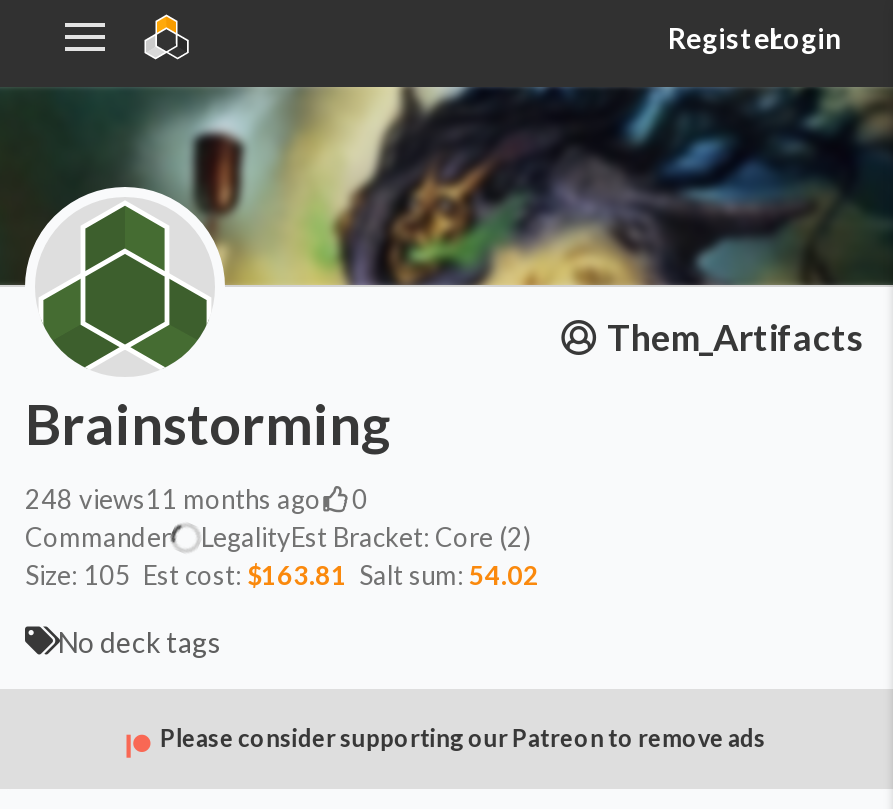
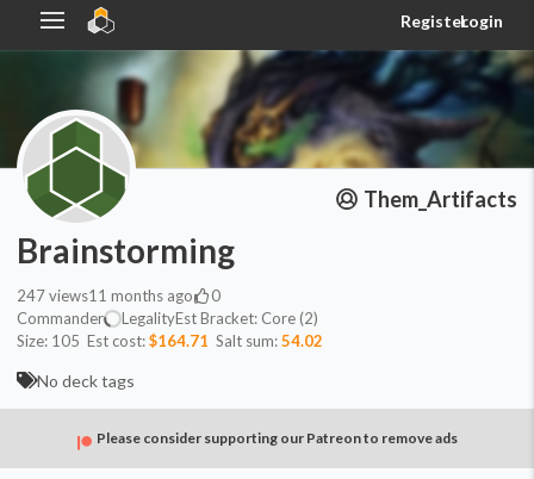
[25,482,321,514] 248 views11 months ago -> [17,285,193,304] 247 views11 months ago
[25,558,539,590] Size: 105 Est cost: $163.81 Salt sum: 54.02 -> [17,331,323,350] Size: 105 Est cost: $164.71 Salt sum: 54.02

